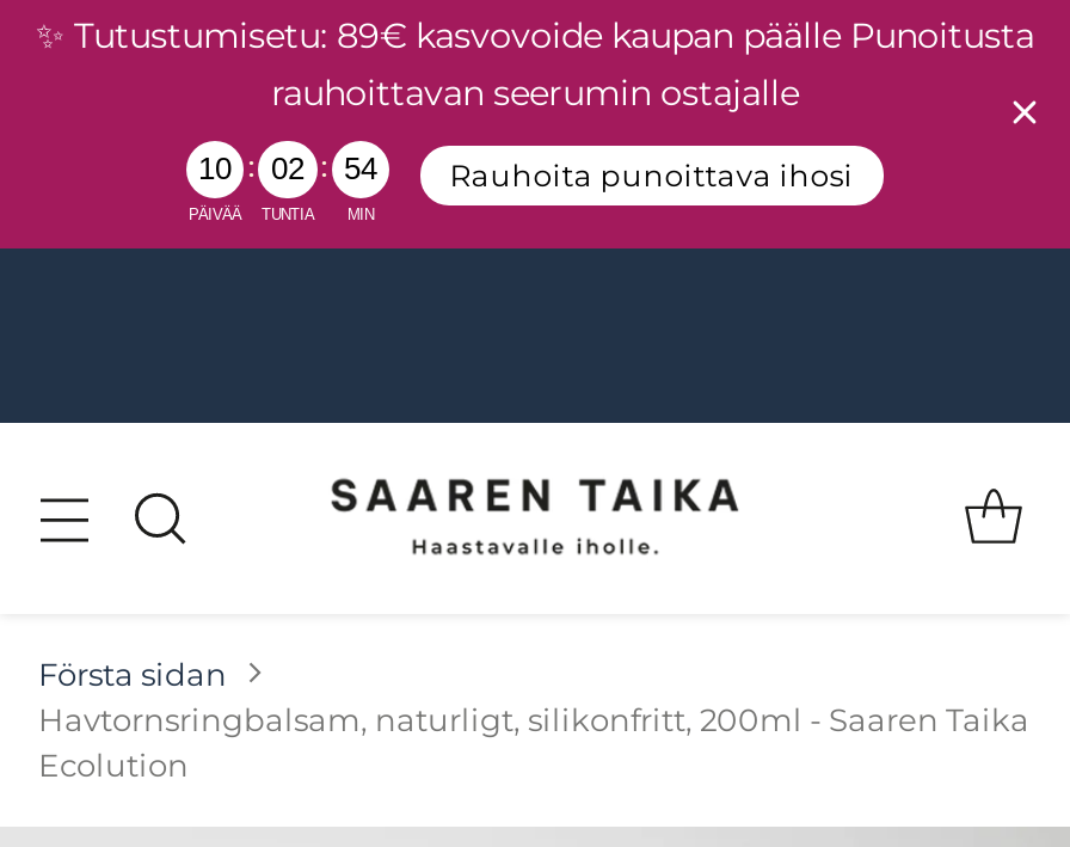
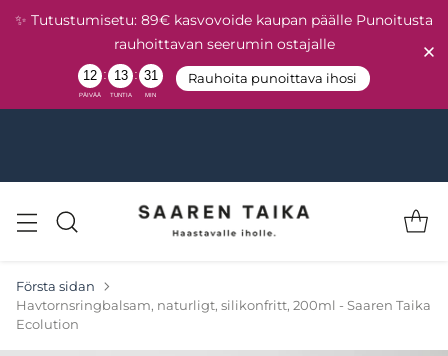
[198,146,377,186] 10 : 02 : 54 -> [83,66,158,83] 12 : 13 : 31

